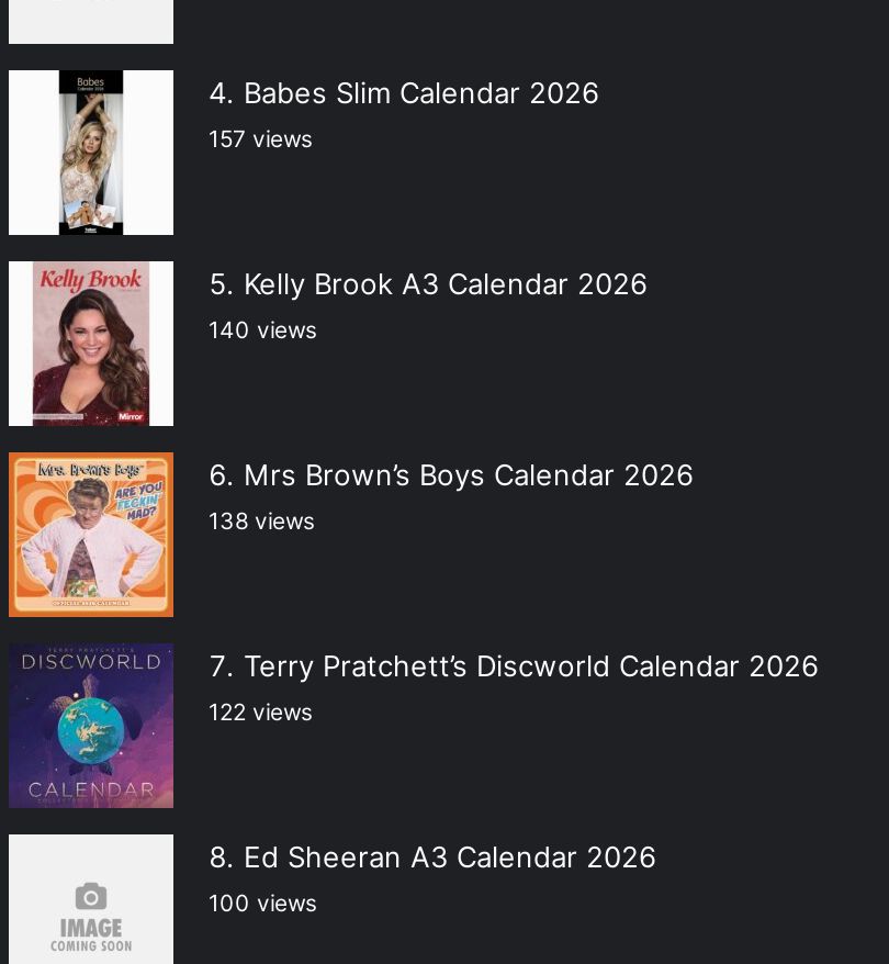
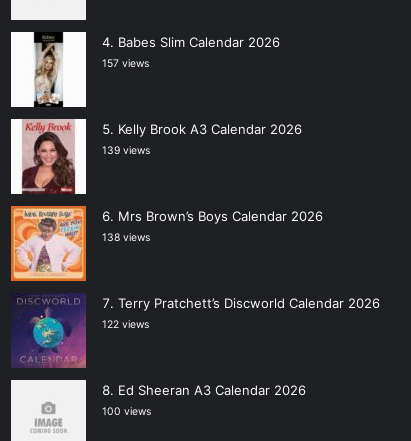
[209,317,316,346] 140 views -> [102,144,150,157] 139 views

